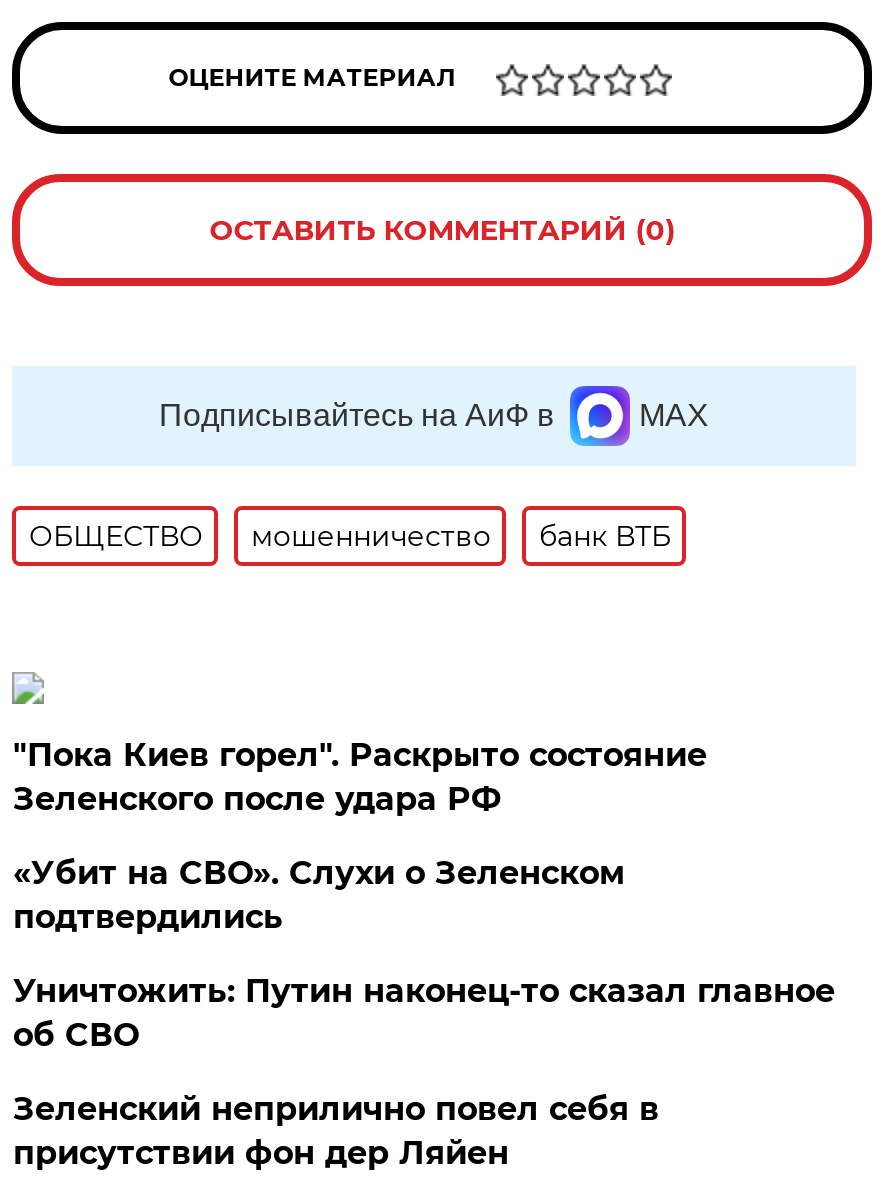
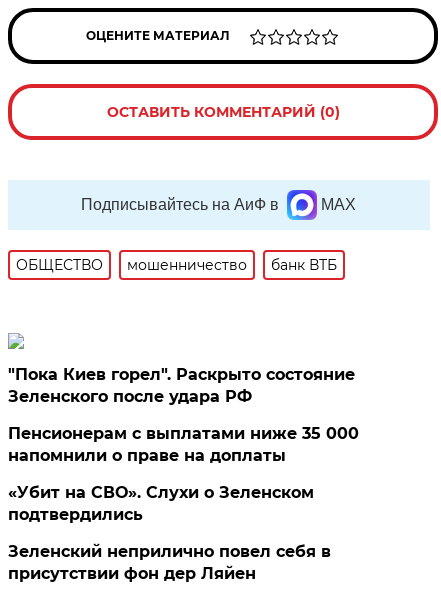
none -> [8,424,359,465] Пенсионерам с выплатами ниже 35 000 | напомнили о праве на доплаты
moved [13,854,625,936] -> [8,483,314,524]: «Убит на СВО». Слухи о Зеленском | подтвердились
[13,972,835,1054] Уничтожить: Путин наконец-то сказал главное | об СВО -> none

